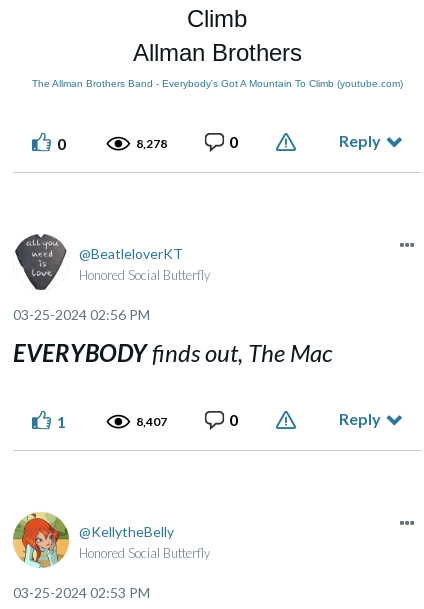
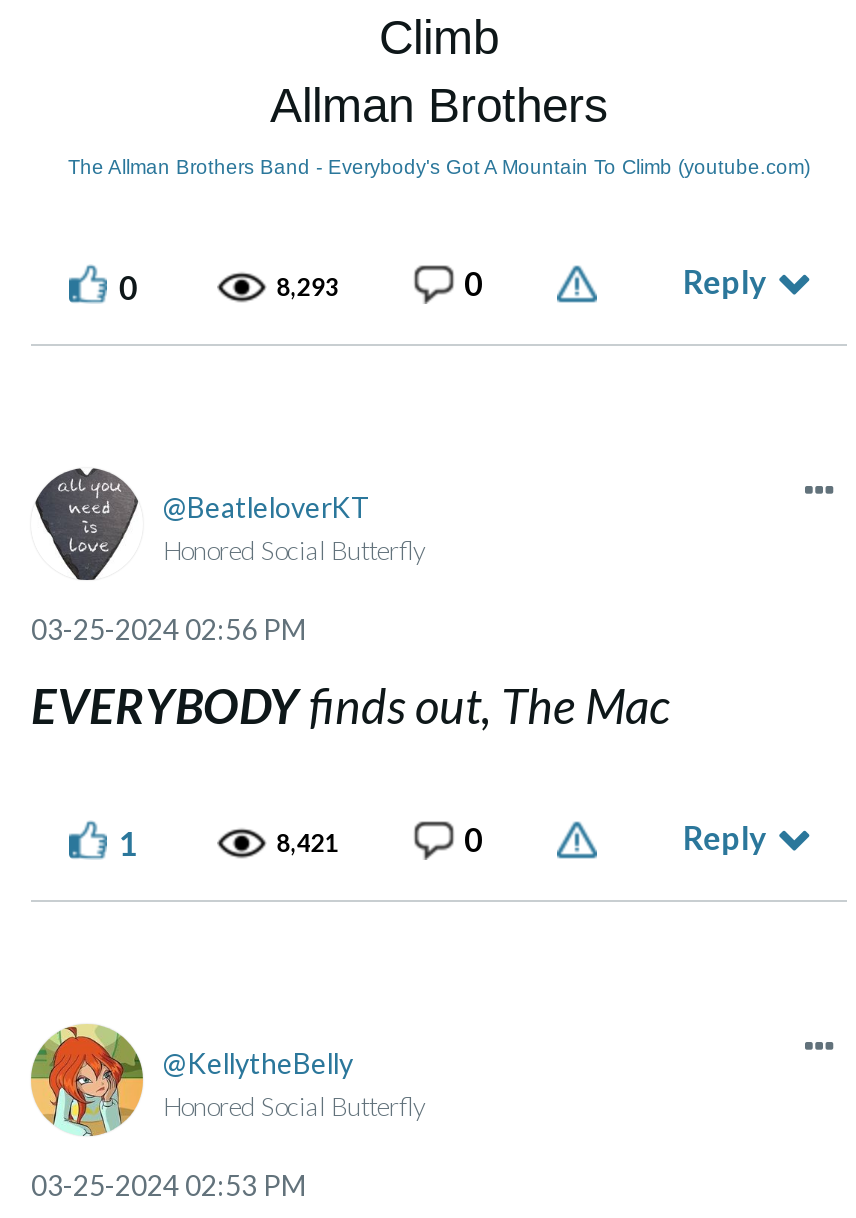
[136,136,167,151] 8,278 -> [276,271,338,301] 8,293
[136,414,167,429] 8,407 -> [276,827,338,857] 8,421

